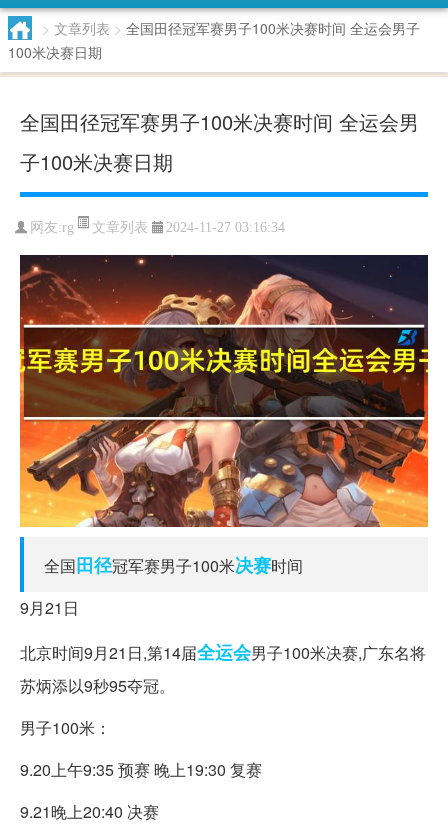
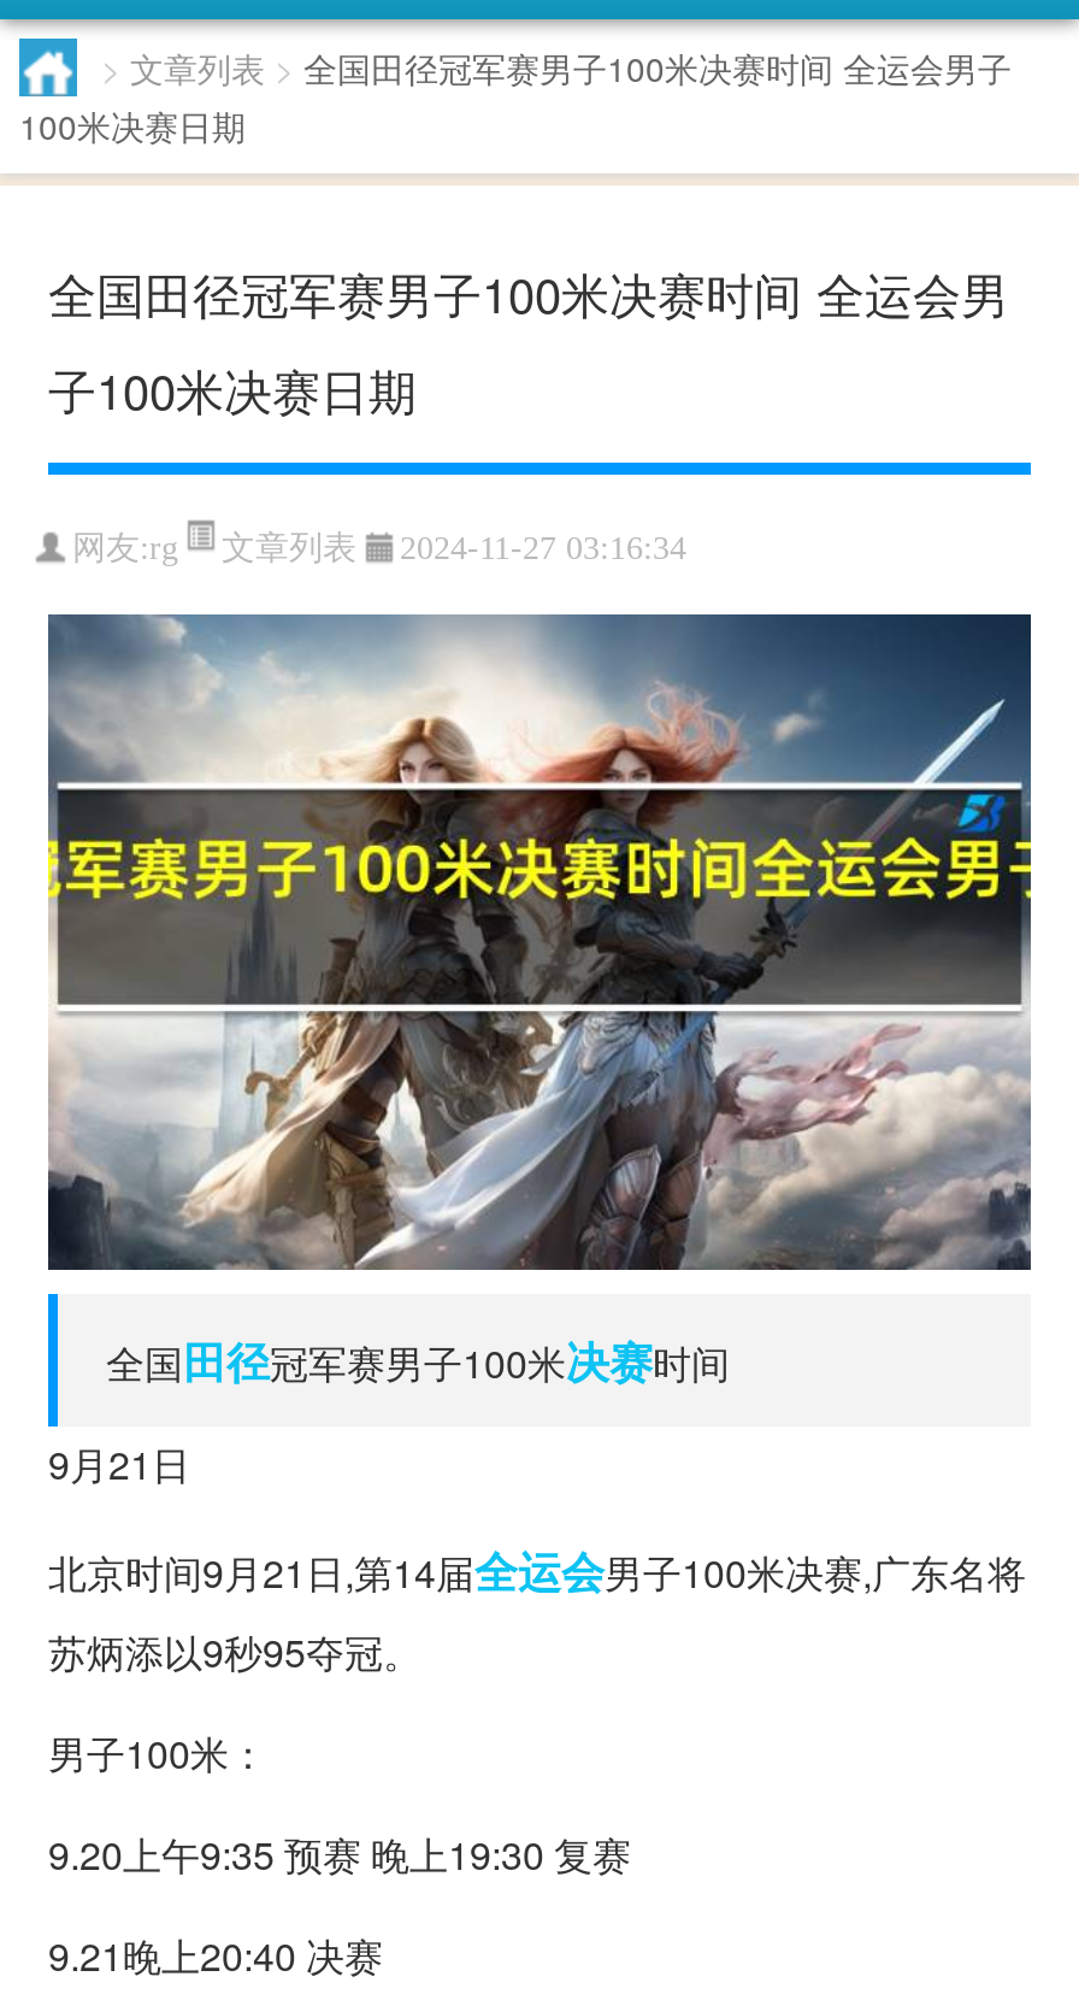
[19,254,429,528] [image] -> [46,612,1033,1272] [image]

